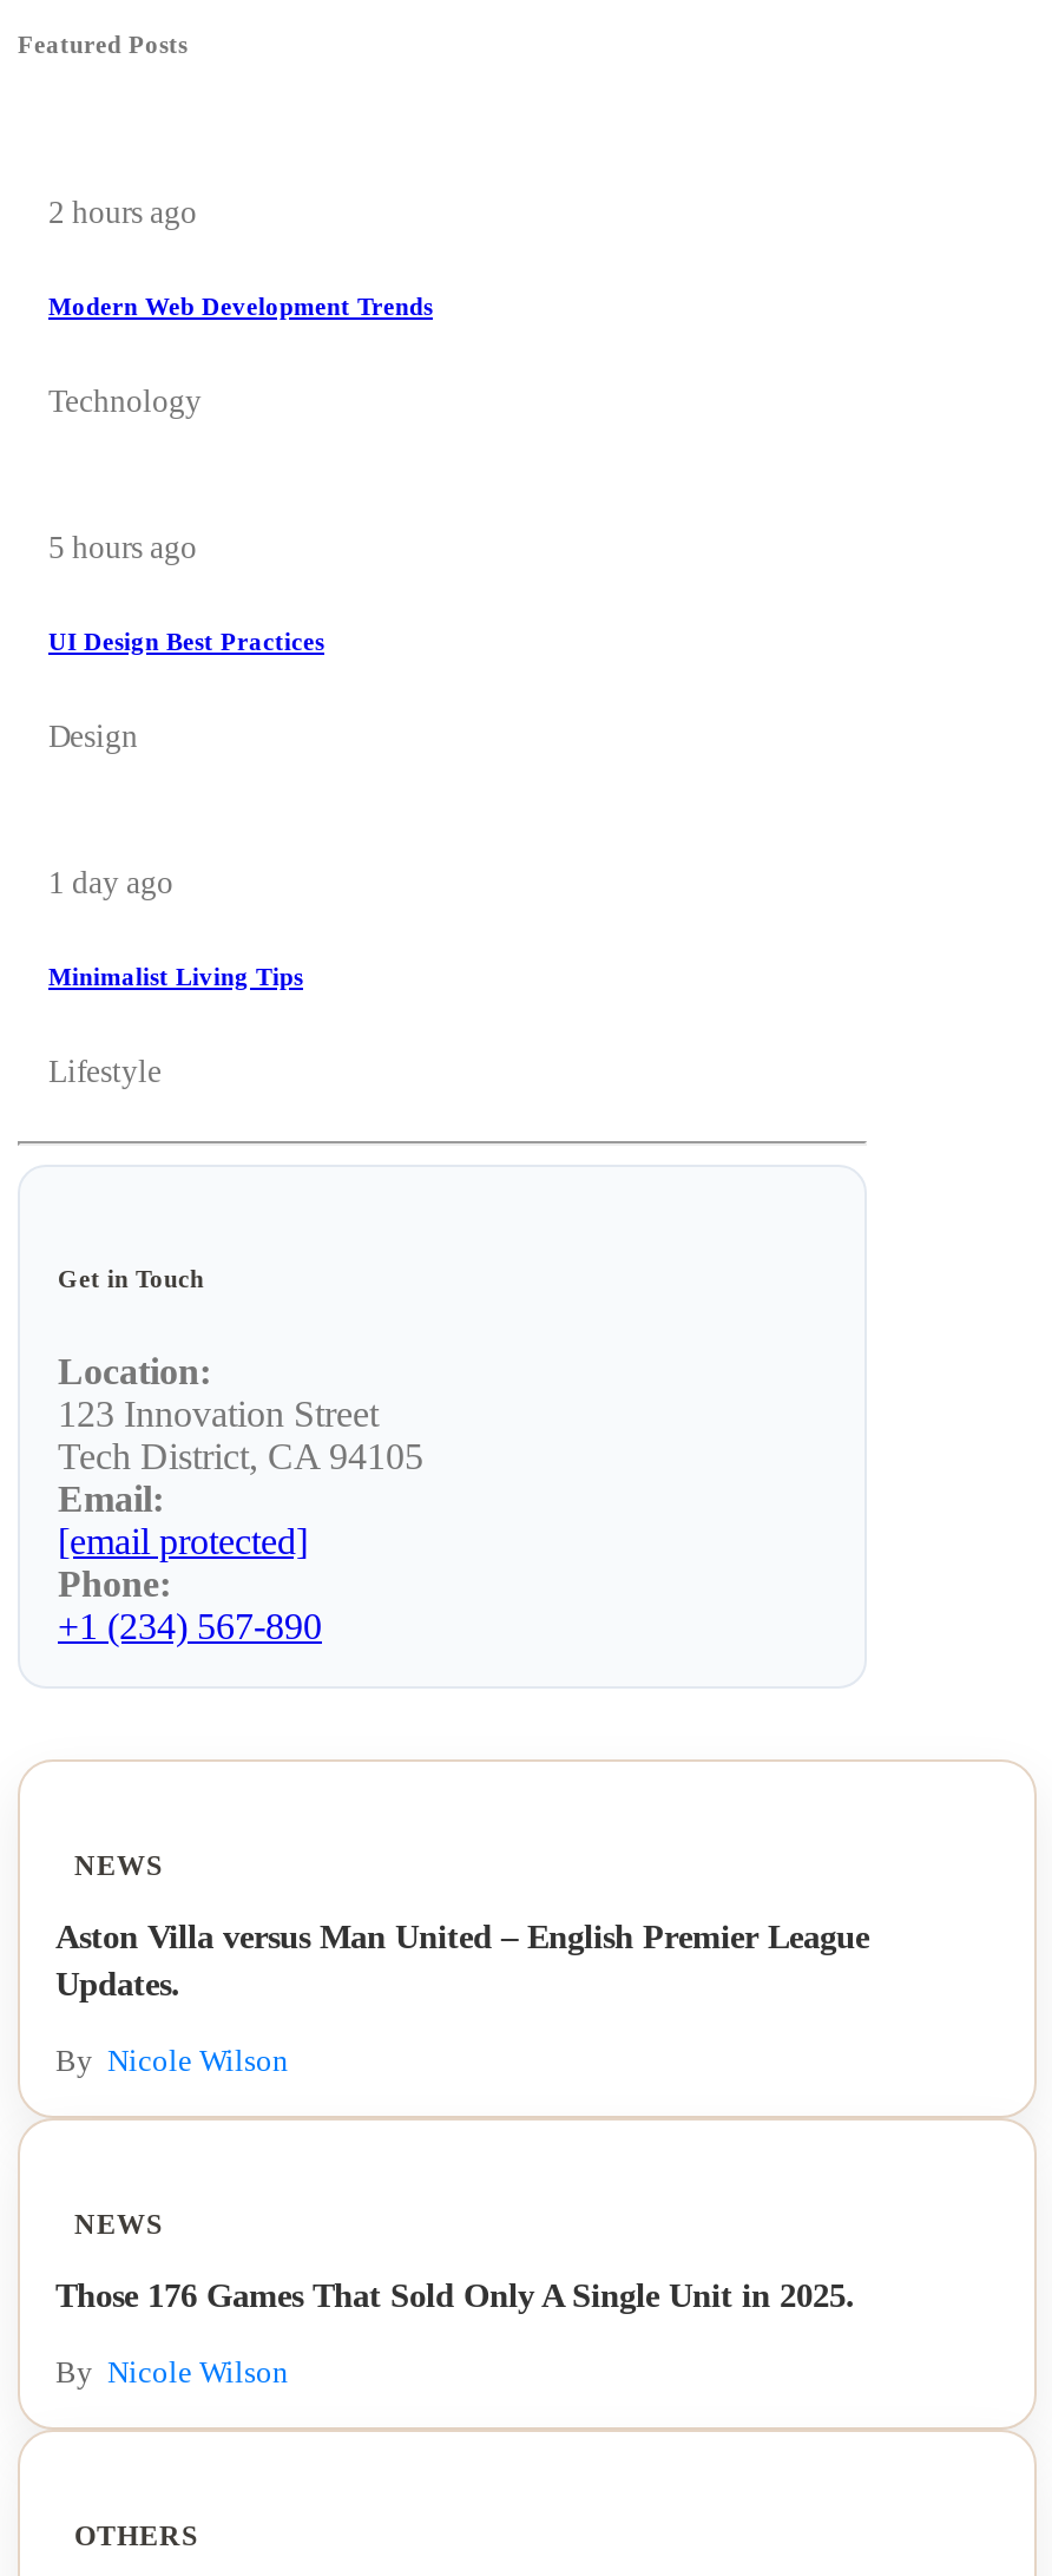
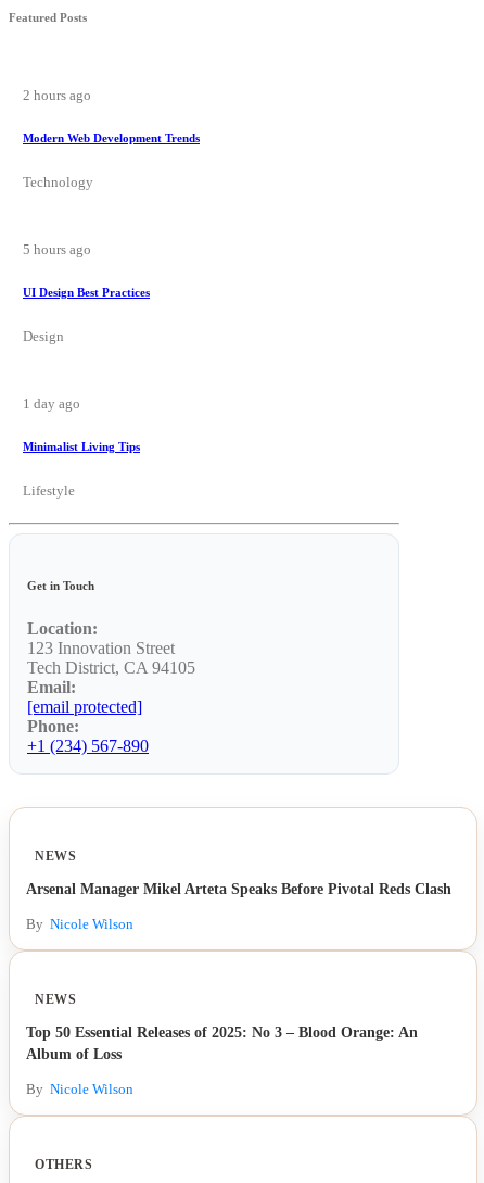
[55,1918,869,2003] Aston Villa versus Man United – English Premier League | Updates. -> [26,880,451,897] Arsenal Manager Mikel Arteta Speaks Before Pivotal Reds Clash
moved [55,2045,289,2241] -> [26,917,133,1007]: By Nicole Wilson | NEWS
[55,2276,855,2314] Those 176 Games That Sold Only A Single Unit in 2025. -> [26,1023,418,1062] Top 50 Essential Releases of 2025: No 3 – Blood Orange: An | Album of Loss

